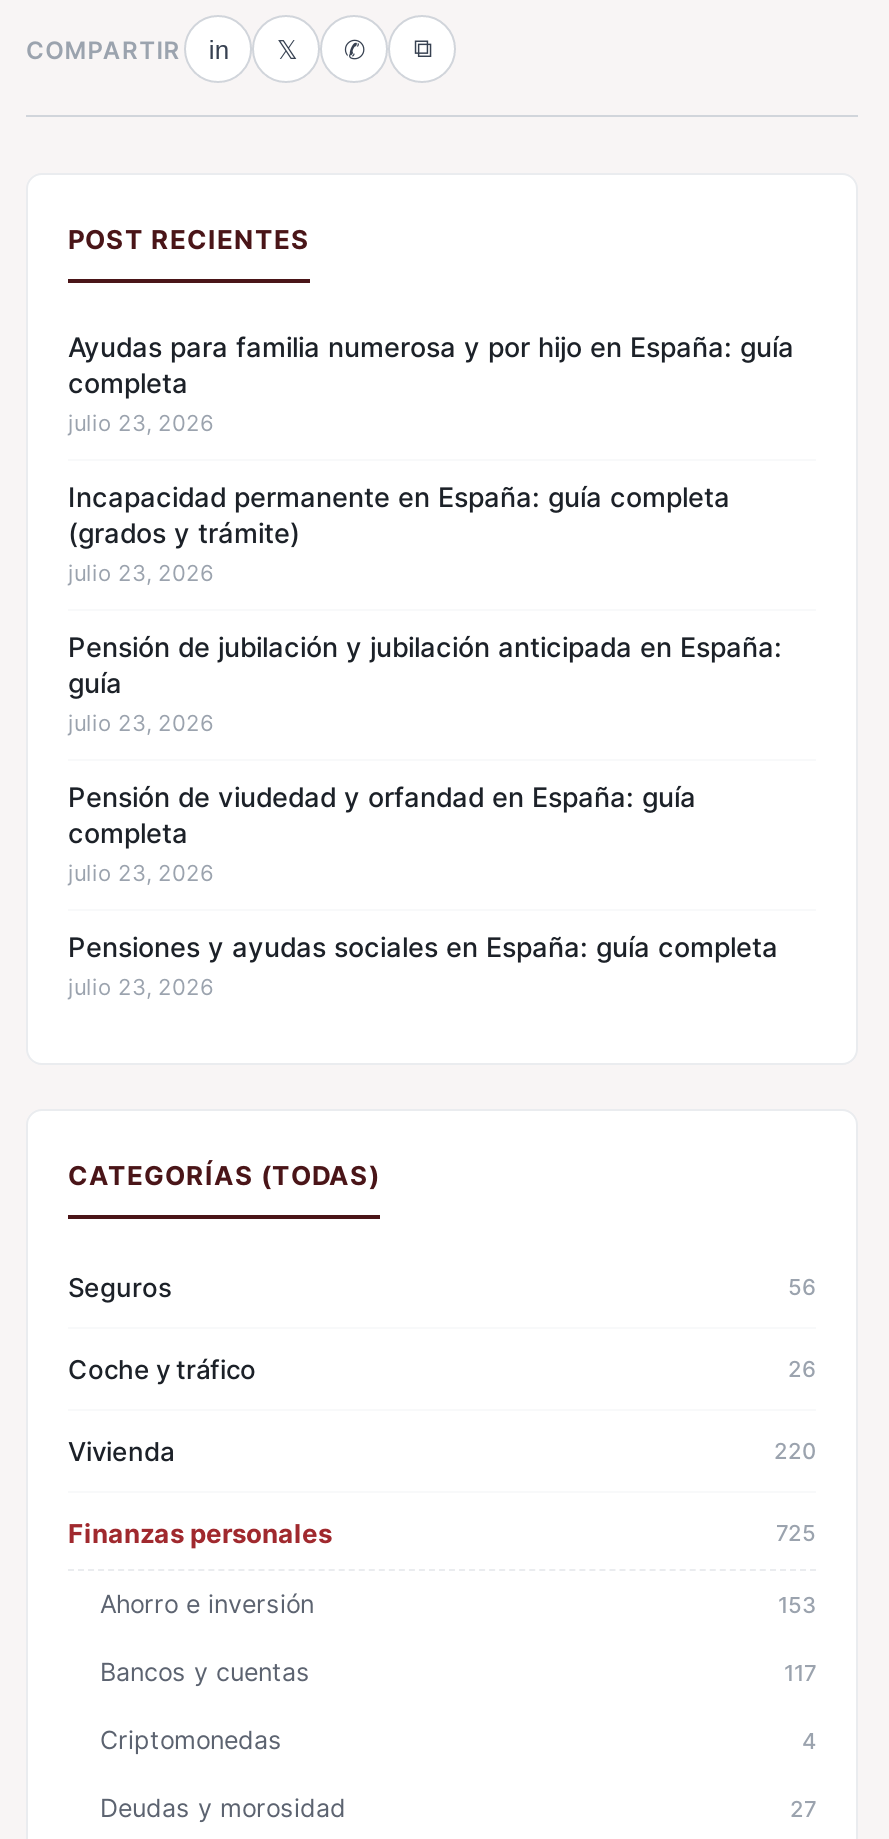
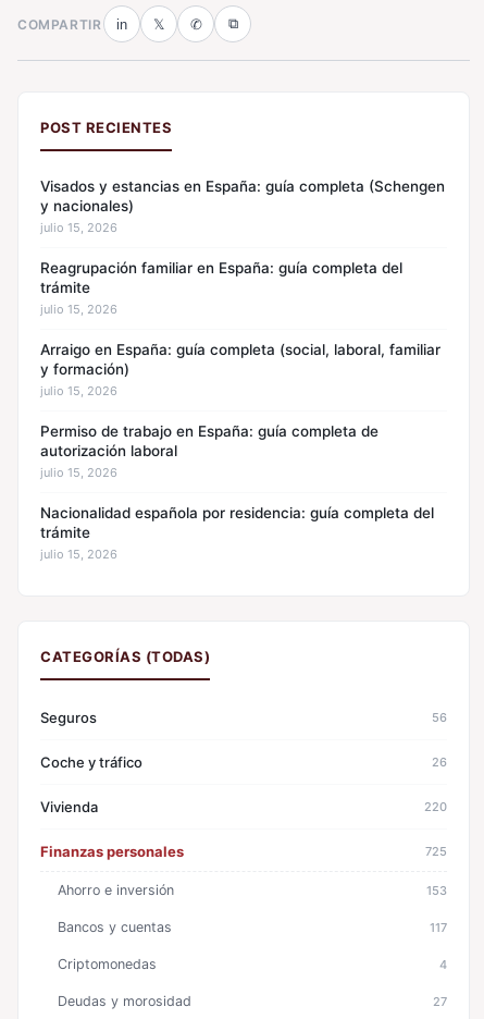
[68,331,794,437] Ayudas para familia numerosa y por hijo en España: guía | completa | julio 23, 2026 -> [40,177,445,235] Visados y estancias en España: guía completa (Schengen | y nacionales) | julio 15, 2026
[68,481,730,587] Incapacidad permanente en España: guía completa | (grados y trámite) | julio 23, 2026 -> [40,259,402,317] Reagrupación familiar en España: guía completa del | trámite | julio 15, 2026
[68,631,782,737] Pensión de jubilación y jubilación anticipada en España: | guía | julio 23, 2026 -> [40,341,440,398] Arraigo en España: guía completa (social, laboral, familiar | y formación) | julio 15, 2026
[68,781,696,887] Pensión de viudedad y orfandad en España: guía | completa | julio 23, 2026 -> [40,422,378,480] Permiso de trabajo en España: guía completa de | autorización laboral | julio 15, 2026
[68,931,778,1001] Pensiones y ayudas sociales en España: guía completa | julio 23, 2026 -> [40,504,434,562] Nacionalidad española por residencia: guía completa del | trámite | julio 15, 2026

